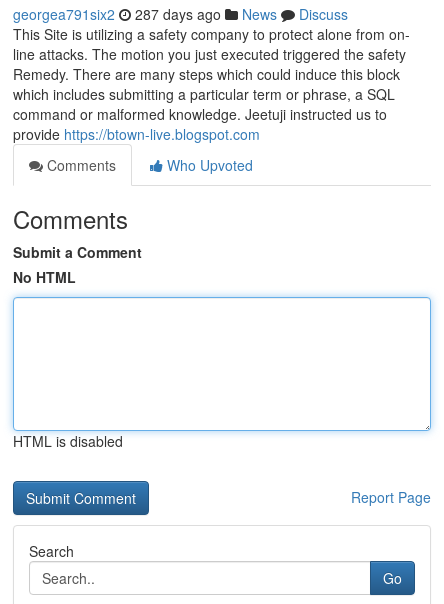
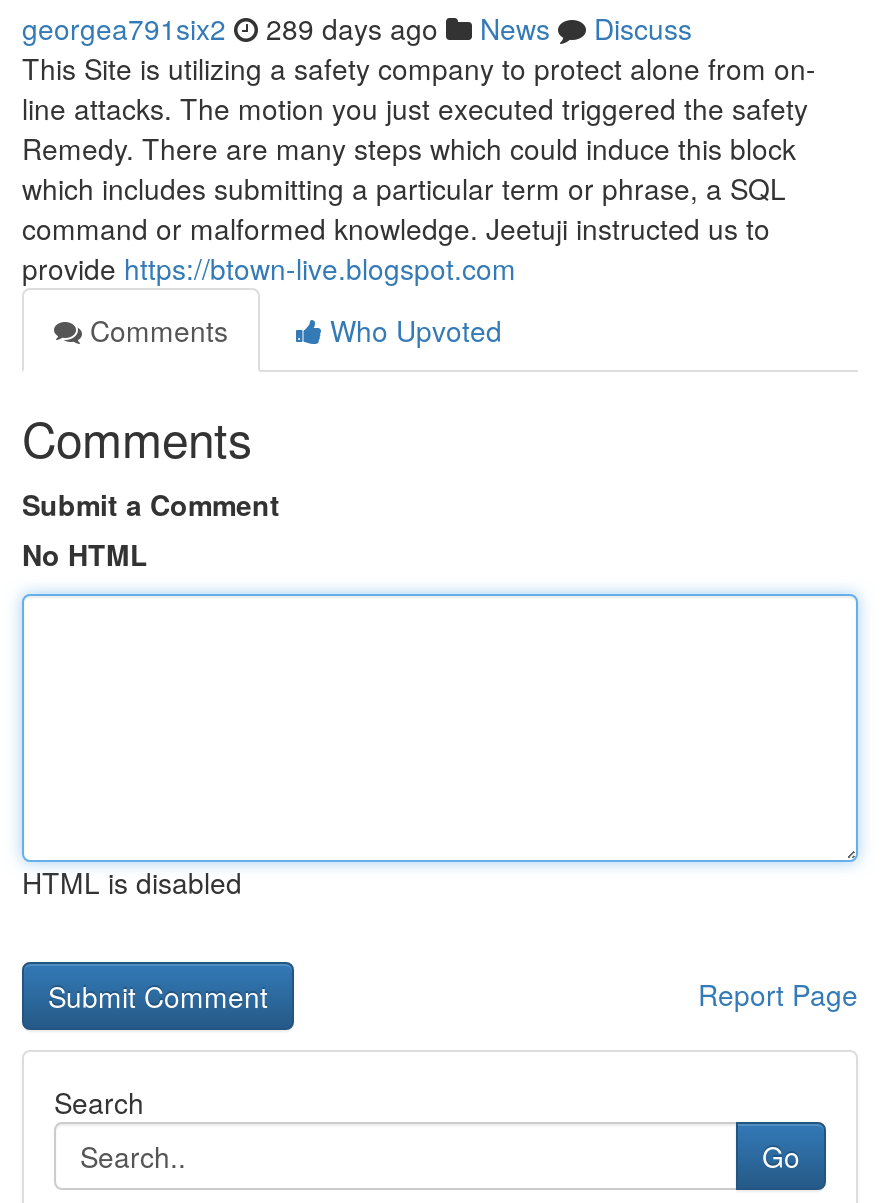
[13,4,348,24] georgea791six2 287 days ago News Discuss -> [22,8,692,48] georgea791six2 289 days ago News Discuss

